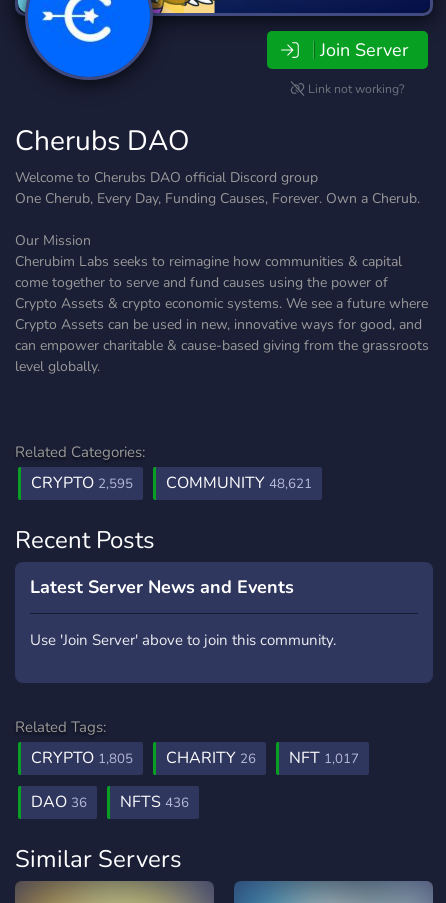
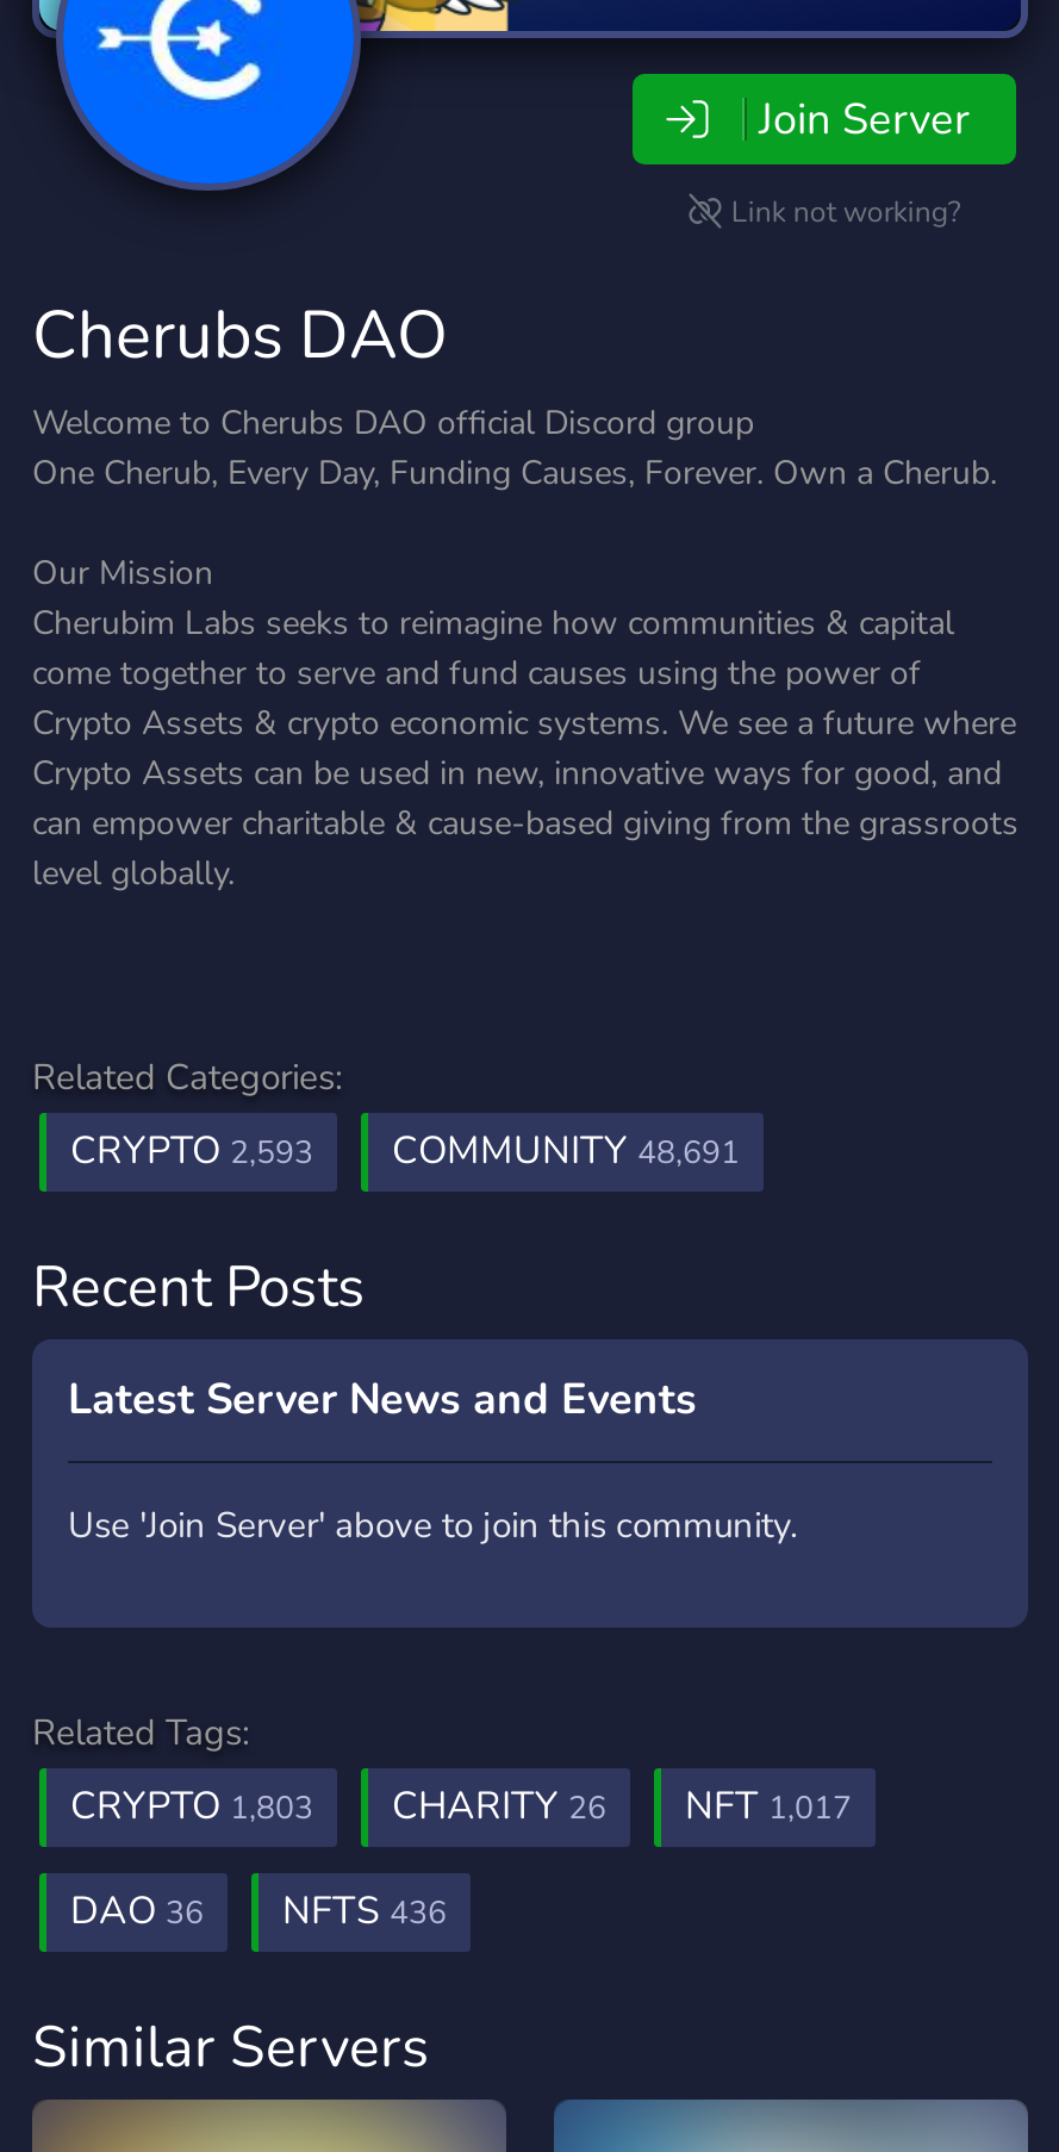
[31,472,133,494] CRYPTO 2,595 -> [70,1125,313,1177] CRYPTO 2,593
[166,472,312,494] COMMUNITY 48,621 -> [392,1125,740,1177] COMMUNITY 48,691
[31,747,359,769] CRYPTO 1,805 CHARITY 26 NFT 1,017 -> [70,1780,852,1833] CRYPTO 1,803 CHARITY 26 NFT 1,017

